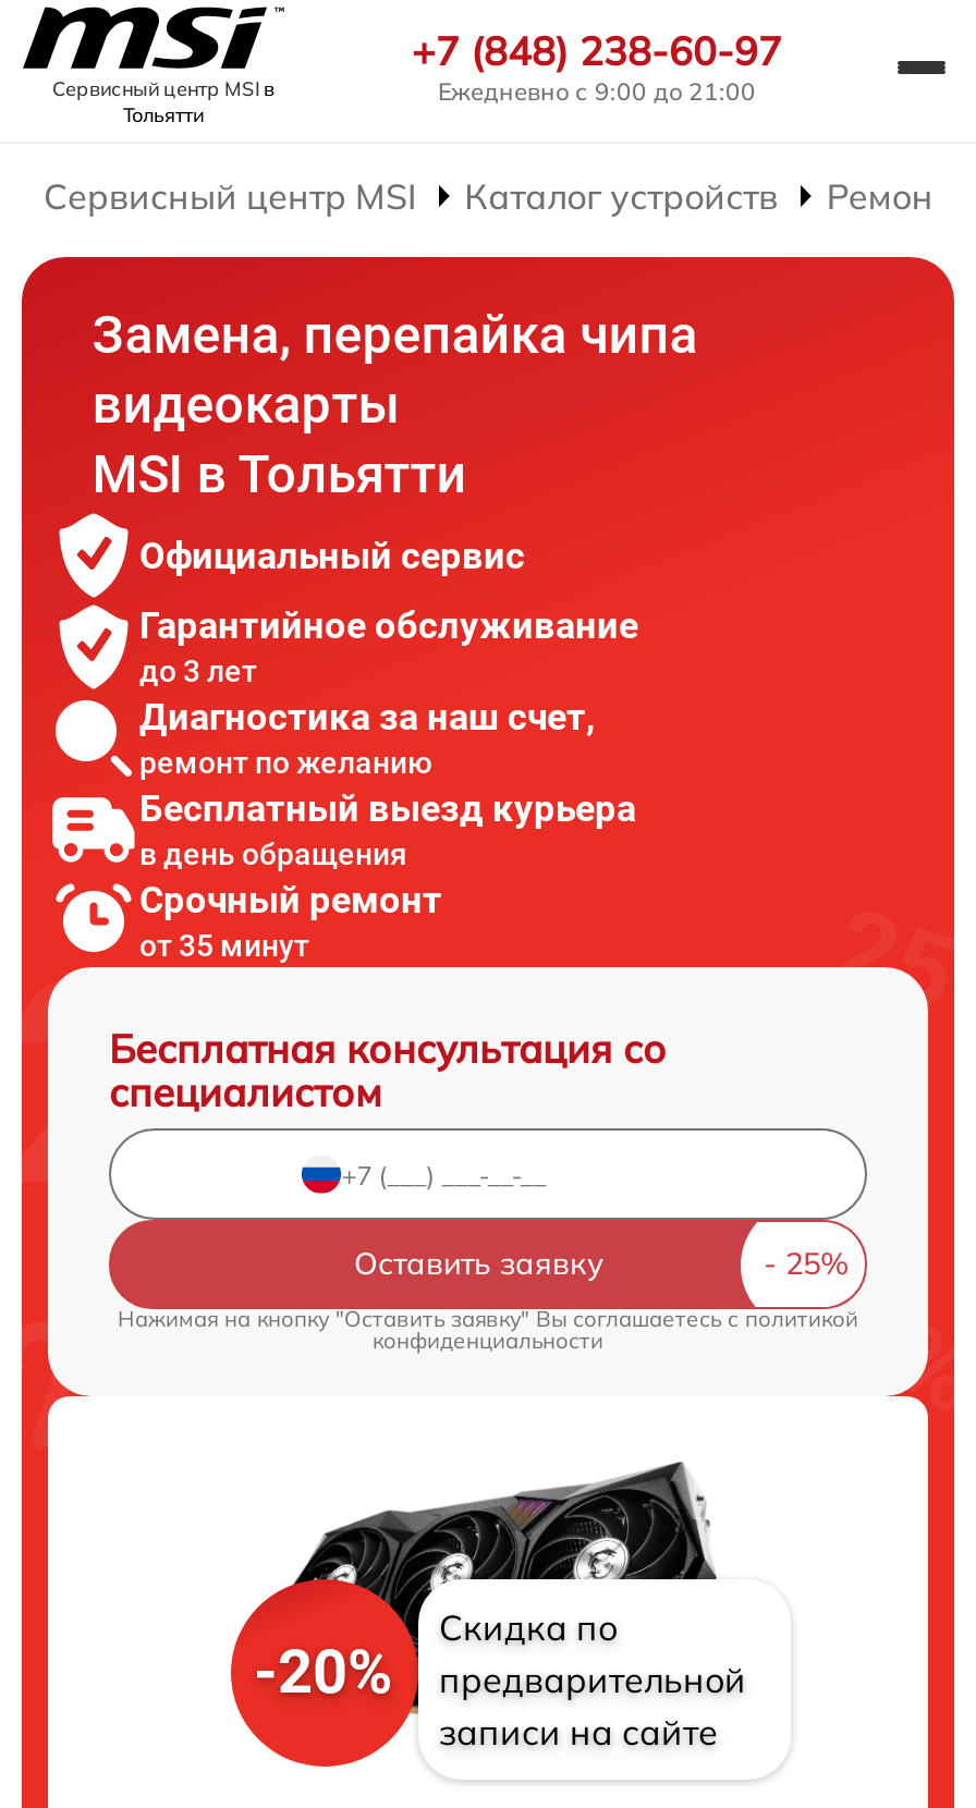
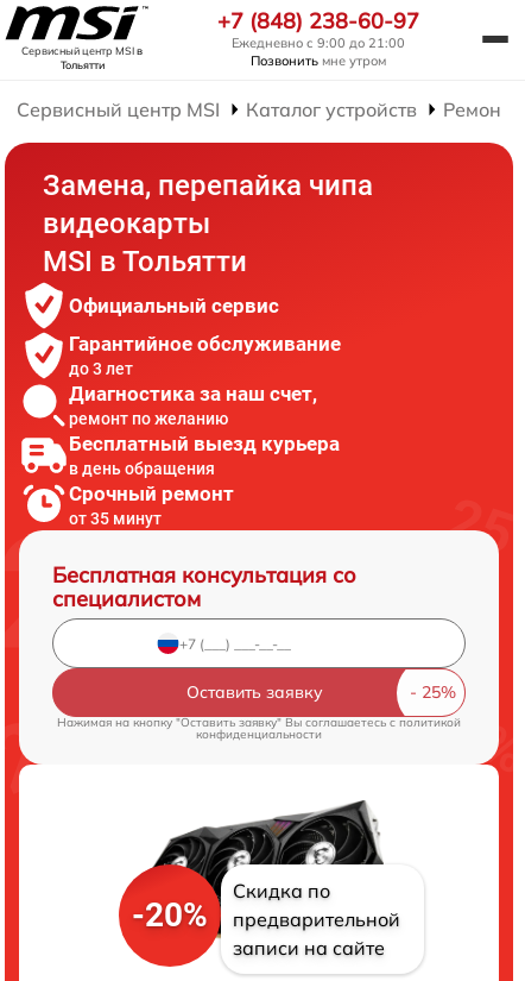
none -> [251,52,386,68] Позвонить мне утром

